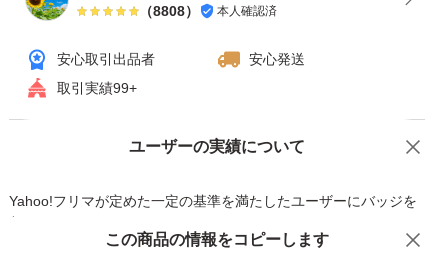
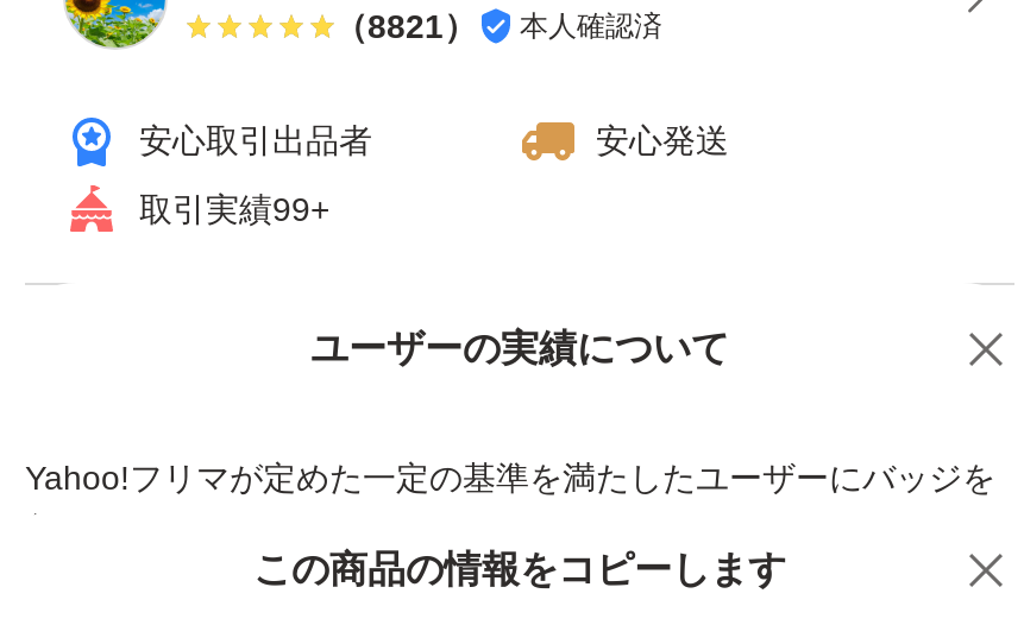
[139,3,277,19] （8808） 本人確認済 -> [334,7,662,45] （8821） 本人確認済

